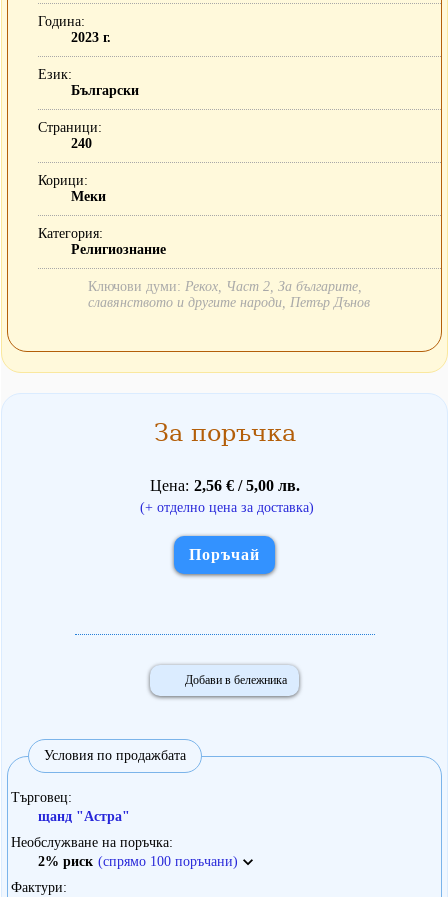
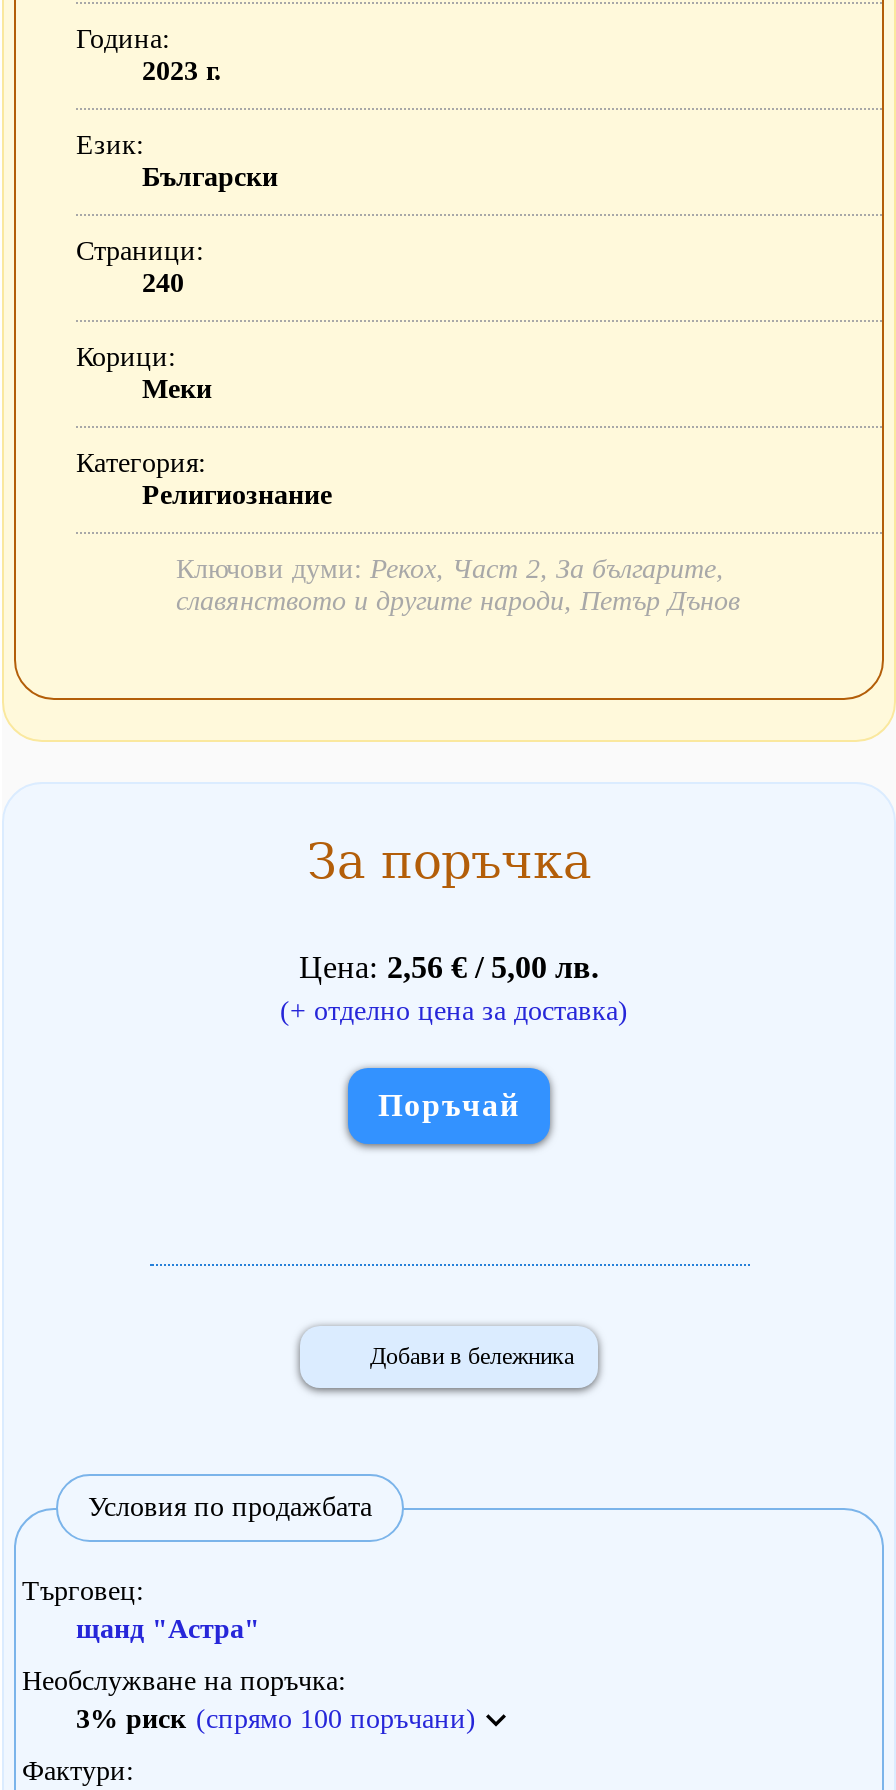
[38,854,238,869] 2% риск (спрямо 100 поръчани) -> [76,1704,476,1734] 3% риск (спрямо 100 поръчани)

